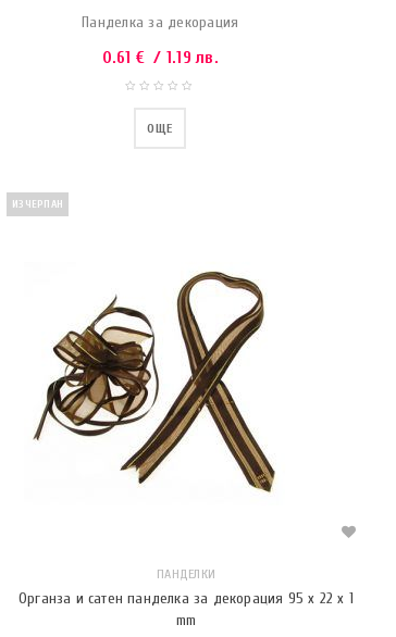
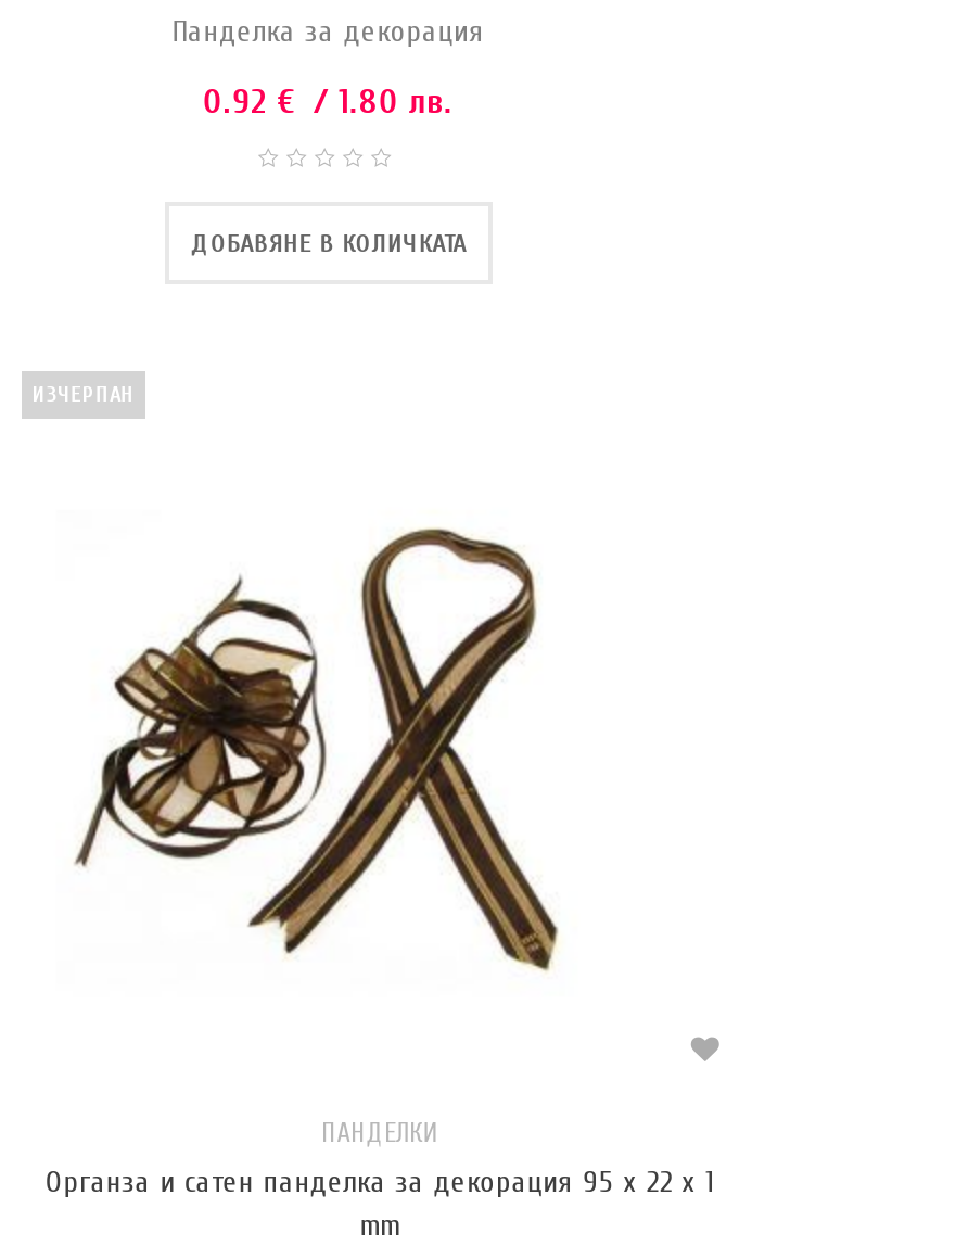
[102,48,219,67] 0.61 € / 1.19 лв. -> [203,82,454,122] 0.92 € / 1.80 лв.
[147,121,173,136] ОЩЕ -> [191,228,466,258] ДОБАВЯНЕ В КОЛИЧКАТА

